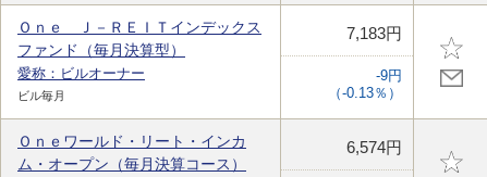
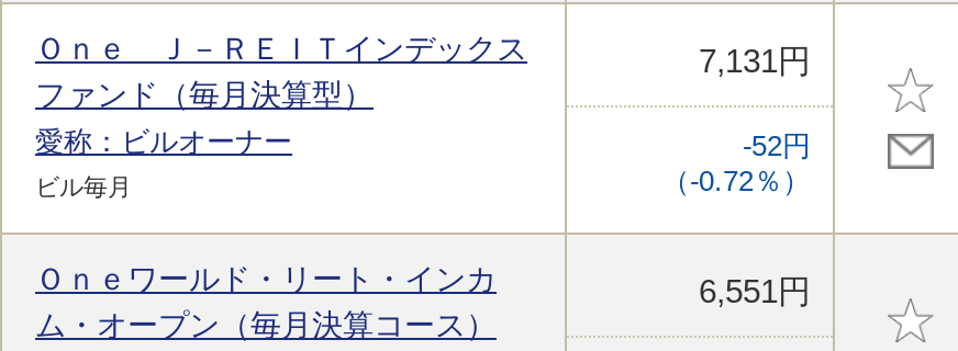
[346,24,402,43] 7,183円 -> [699,42,811,80] 7,131円
[376,68,402,84] -9円 -> [743,130,811,163] -52円
[328,85,402,101] （-0.13％） -> [661,165,811,198] （-0.72％）
[346,138,402,157] 6,574円 -> [699,273,811,310] 6,551円

